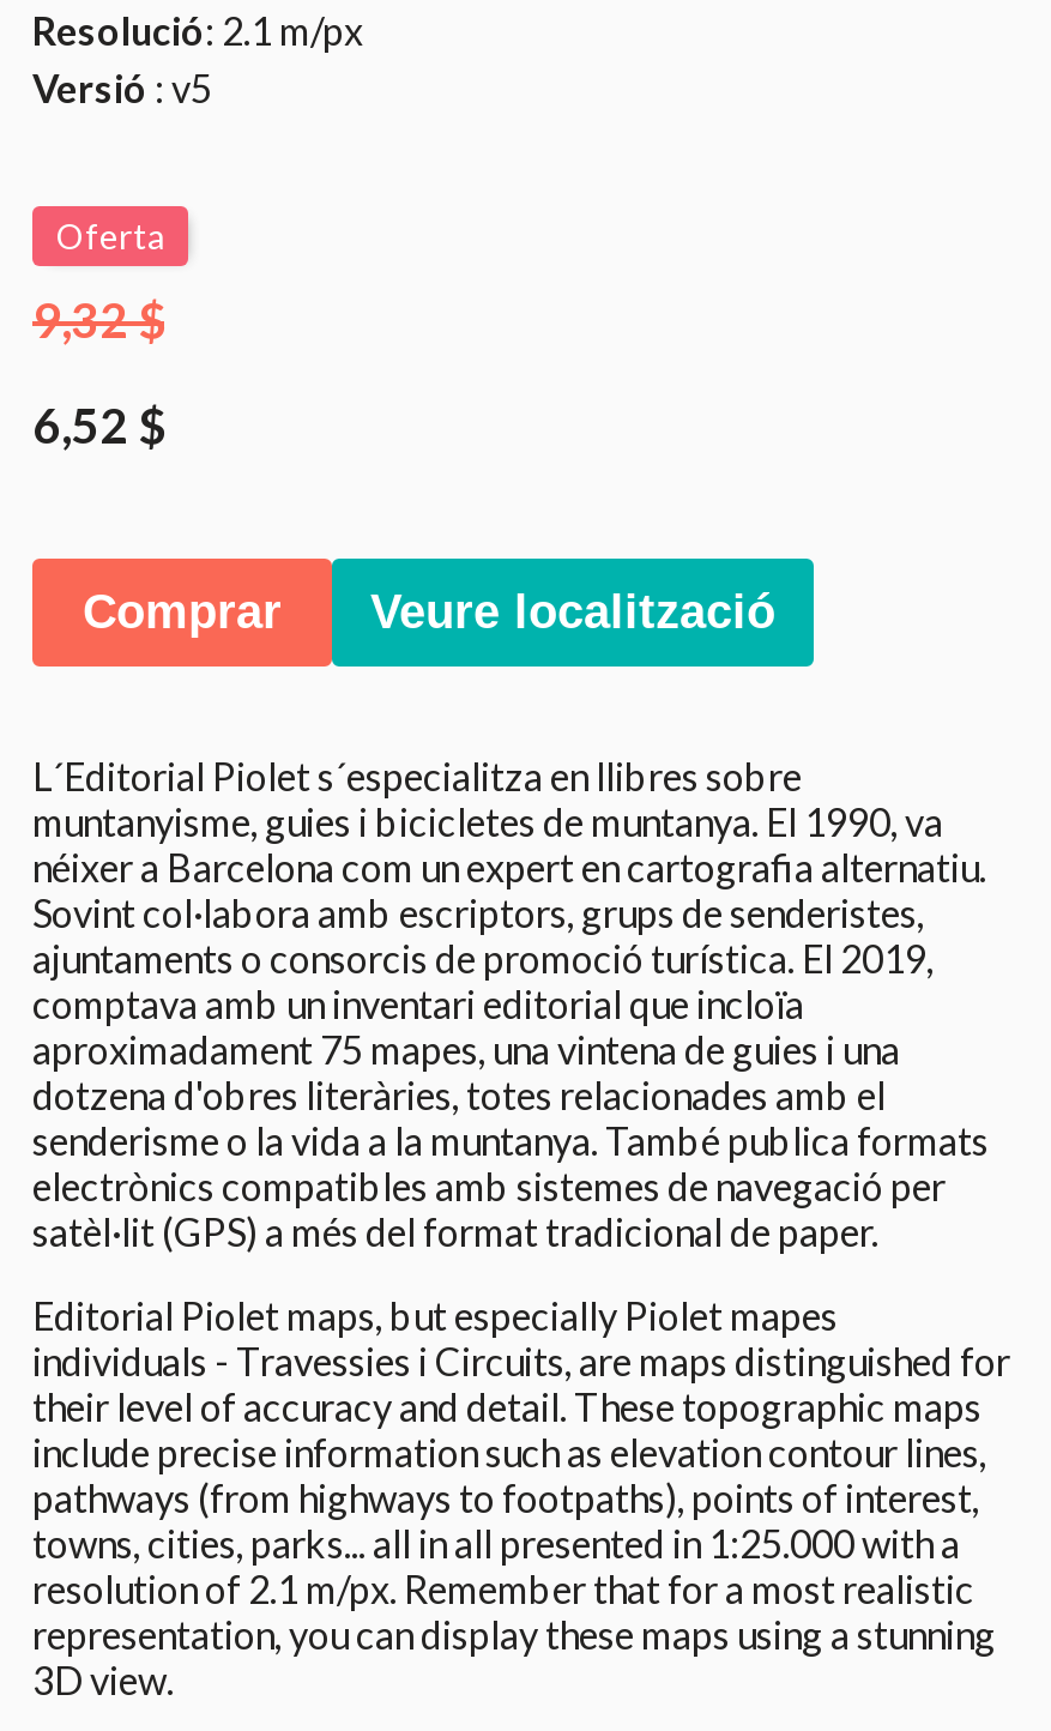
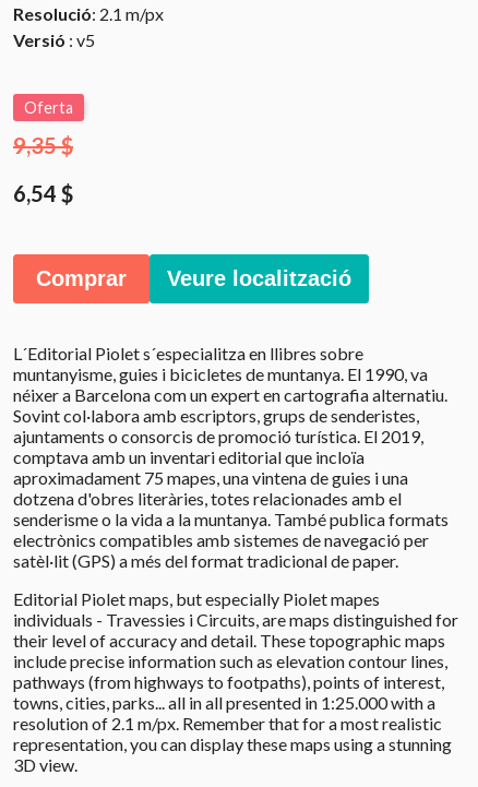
[32,290,164,348] 9,32 $ -> [13,132,73,158] 9,35 $
[32,396,164,453] 6,52 $ -> [13,180,73,206] 6,54 $

